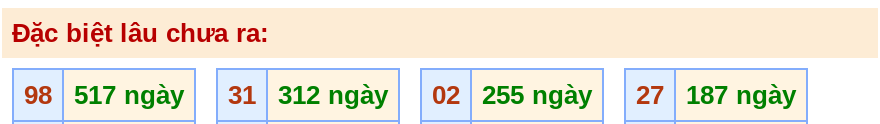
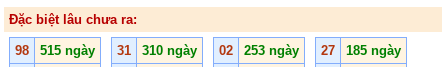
[74,80,184,110] 517 ngày -> [40,43,95,58] 515 ngày
[278,80,388,110] 312 ngày -> [142,43,197,58] 310 ngày
[482,80,592,110] 255 ngày -> [244,43,299,58] 253 ngày
[686,80,796,110] 187 ngày -> [346,43,401,58] 185 ngày

